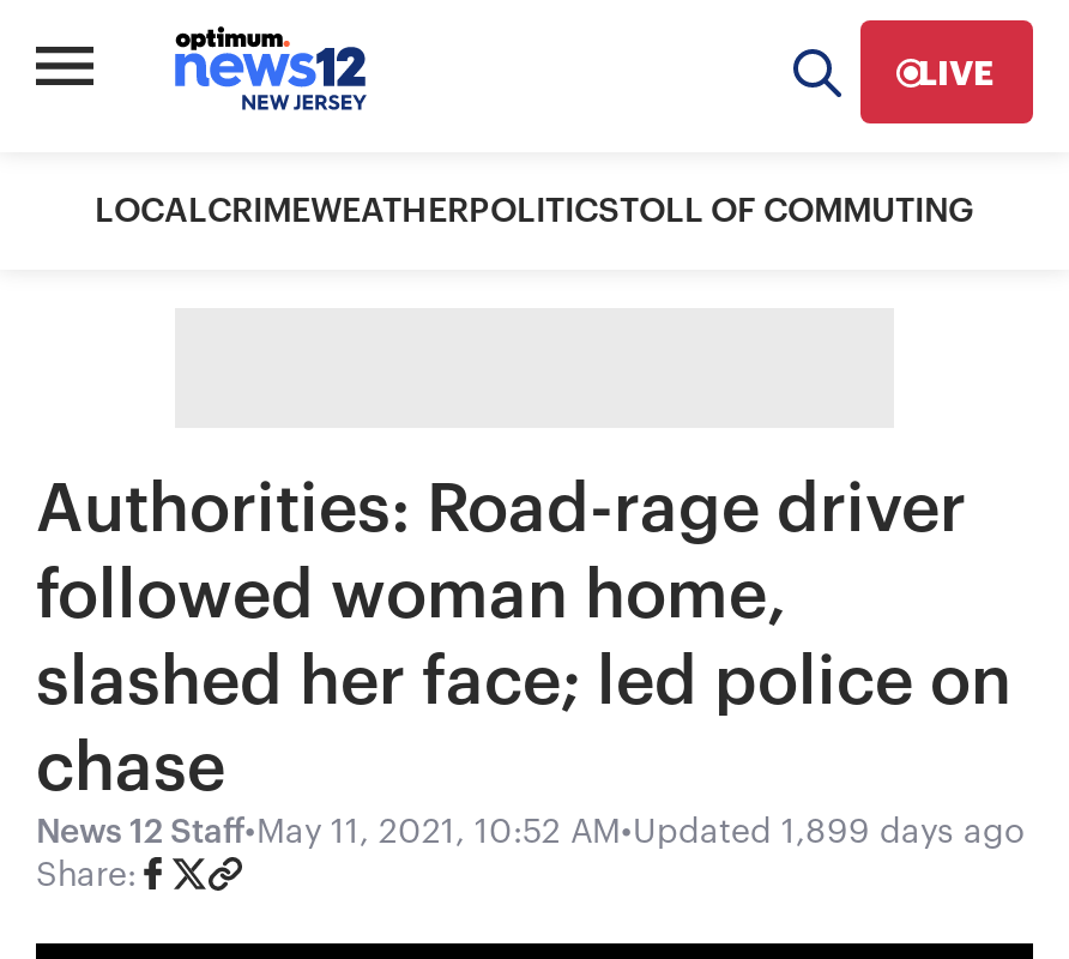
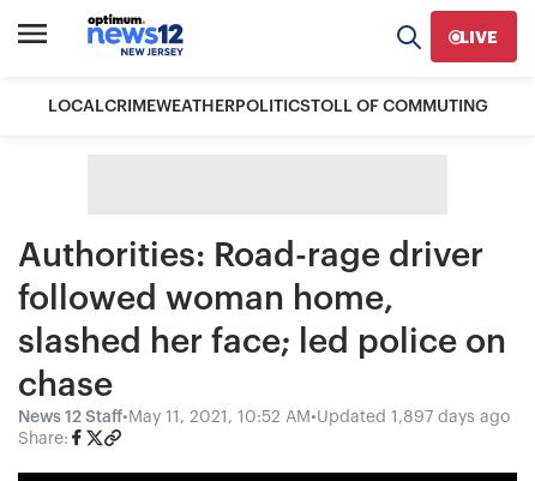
[36,816,1023,850] News 12 Staff•May 11, 2021, 10:52 AM•Updated 1,899 days ago -> [18,409,510,426] News 12 Staff•May 11, 2021, 10:52 AM•Updated 1,897 days ago

